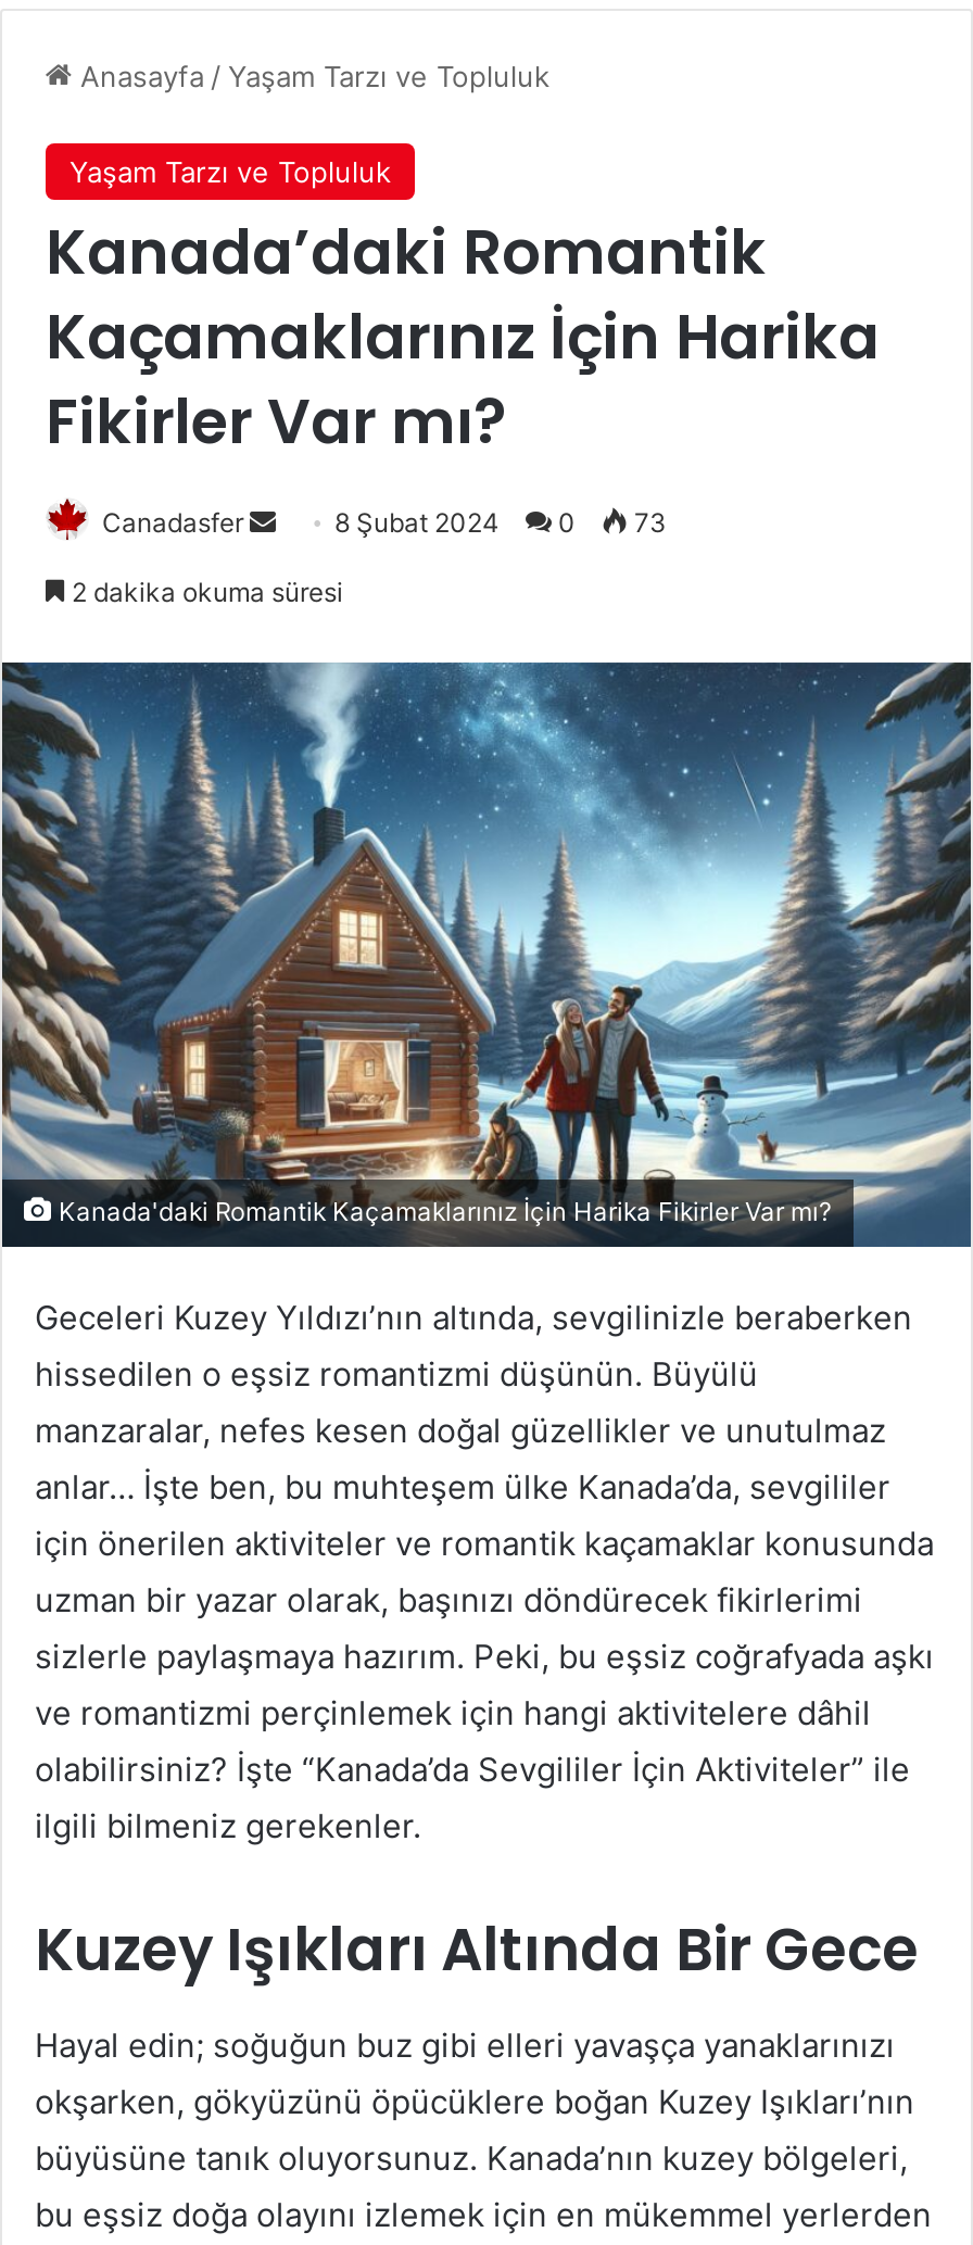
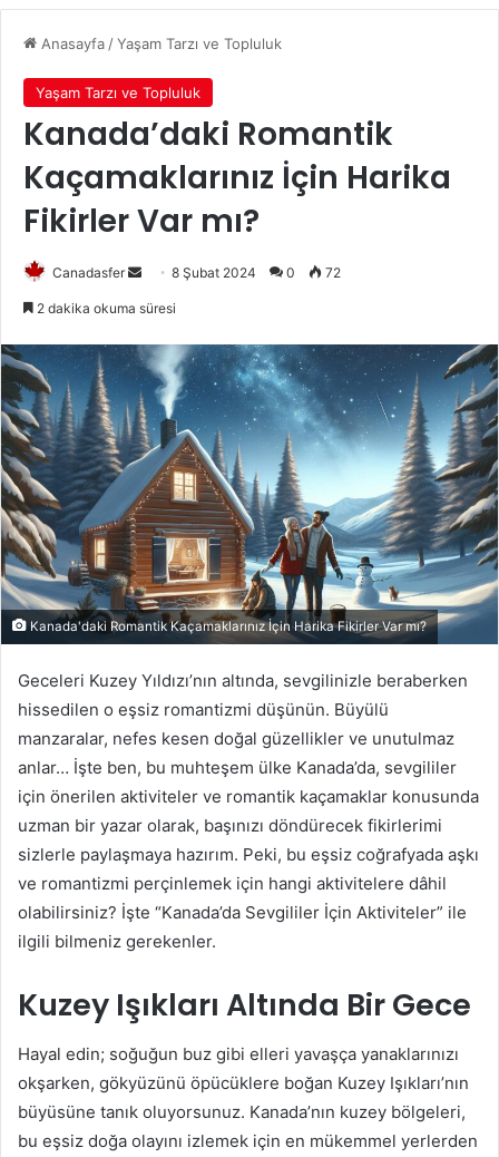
[628,506,667,538] 73 -> [322,264,341,281] 72

